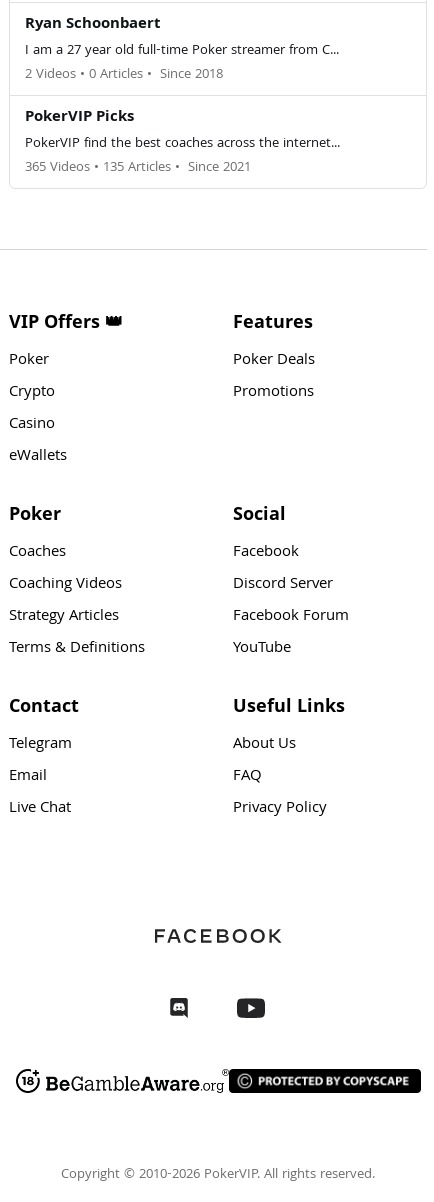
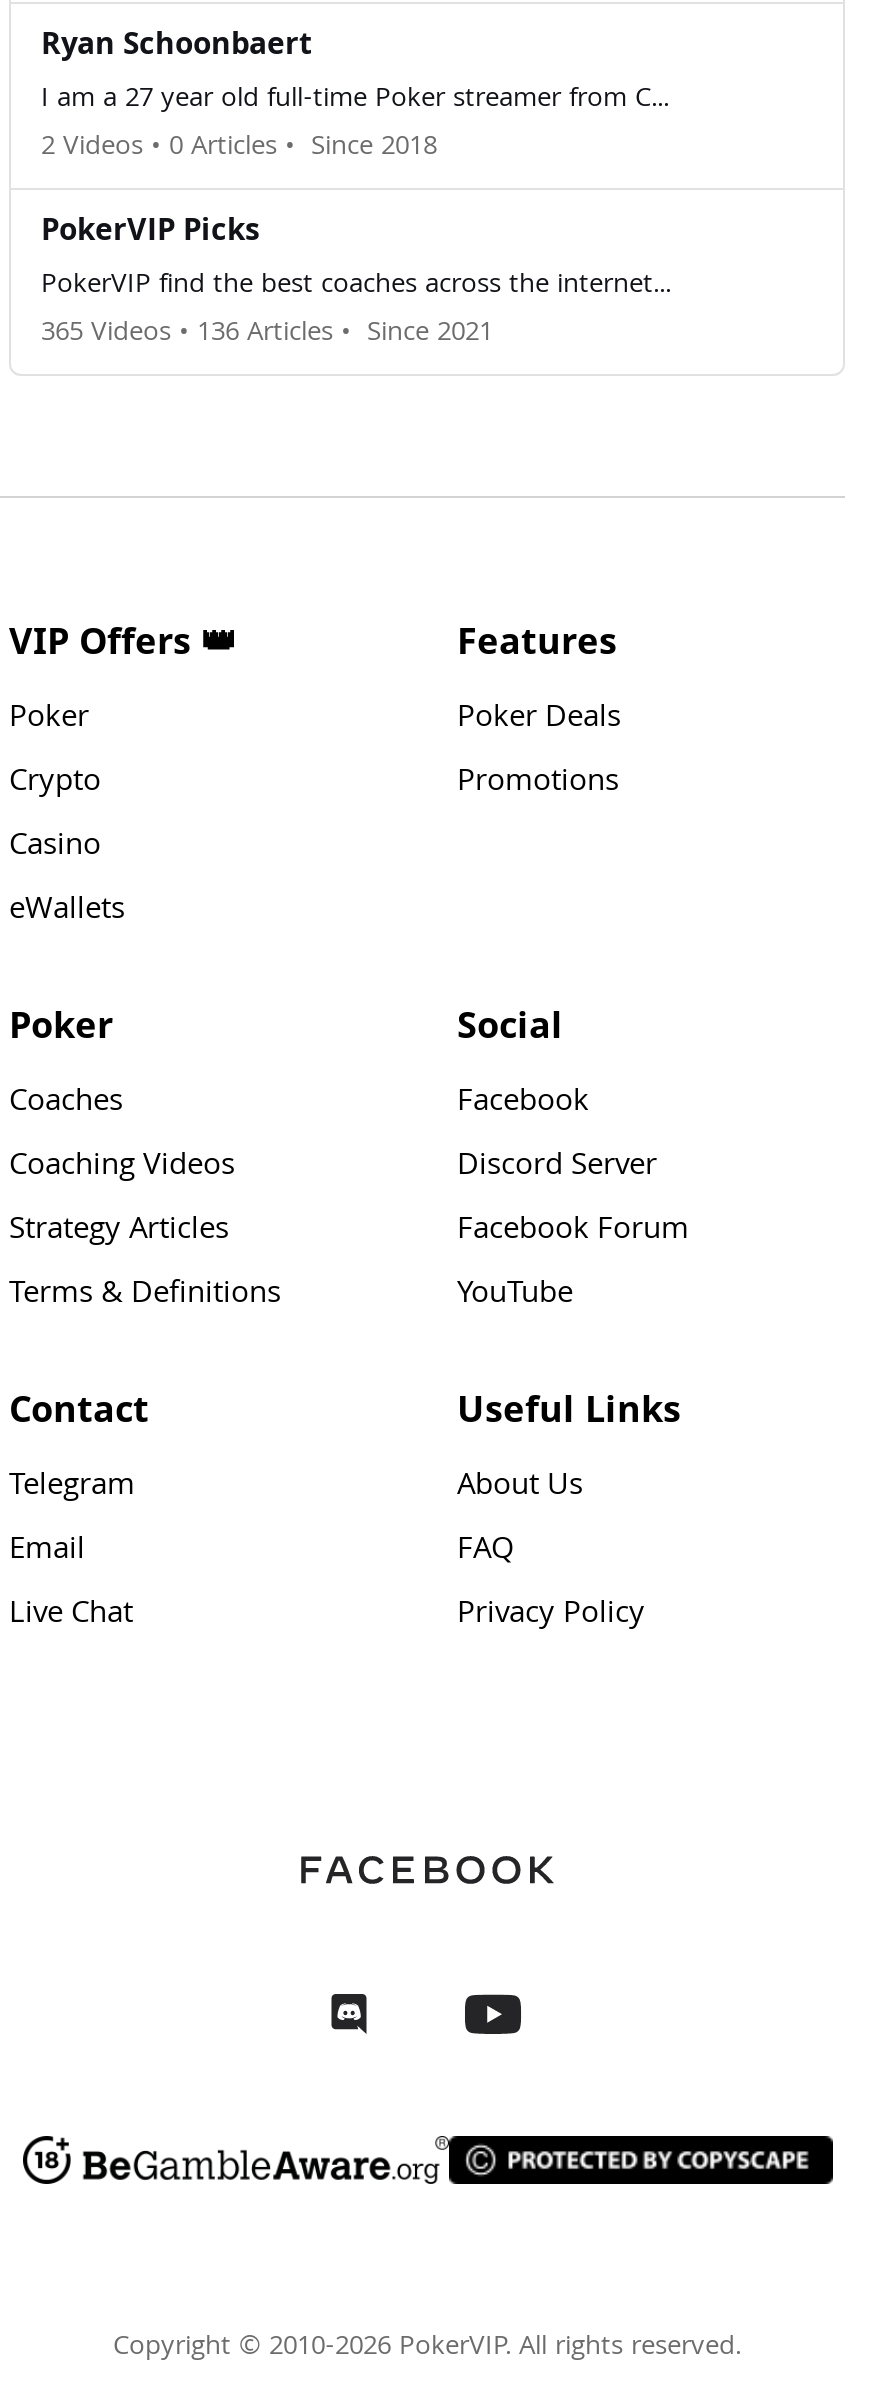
[25,157,251,179] 365 Videos • 135 Articles • Since 2021 -> [41,312,493,356] 365 Videos • 136 Articles • Since 2021

